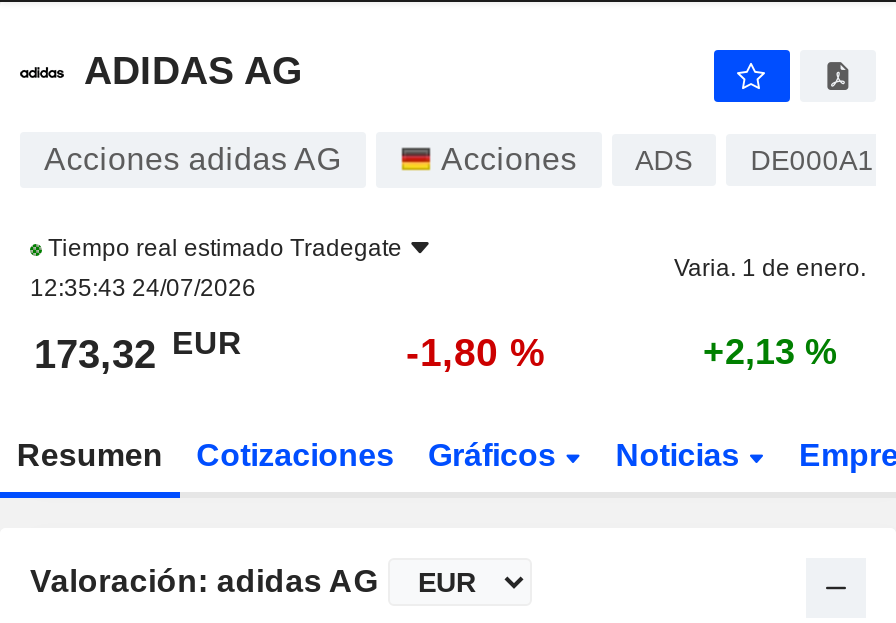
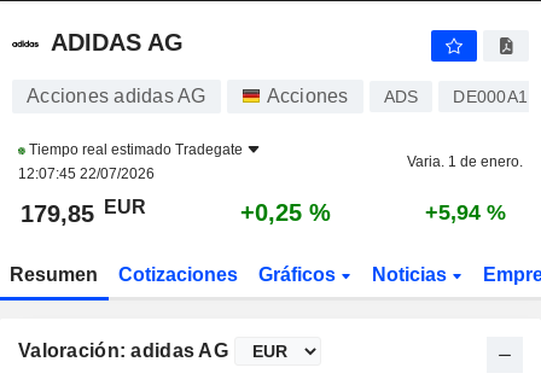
[30,274,256,302] 12:35:43 24/07/2026 -> [18,165,155,182] 12:07:45 22/07/2026
[34,325,242,376] 173,32 EUR -> [21,196,146,227] 179,85 EUR
[406,330,546,374] -1,80 % -> [240,199,331,226] +0,25 %
[703,332,837,372] +2,13 % -> [424,200,505,224] +5,94 %

